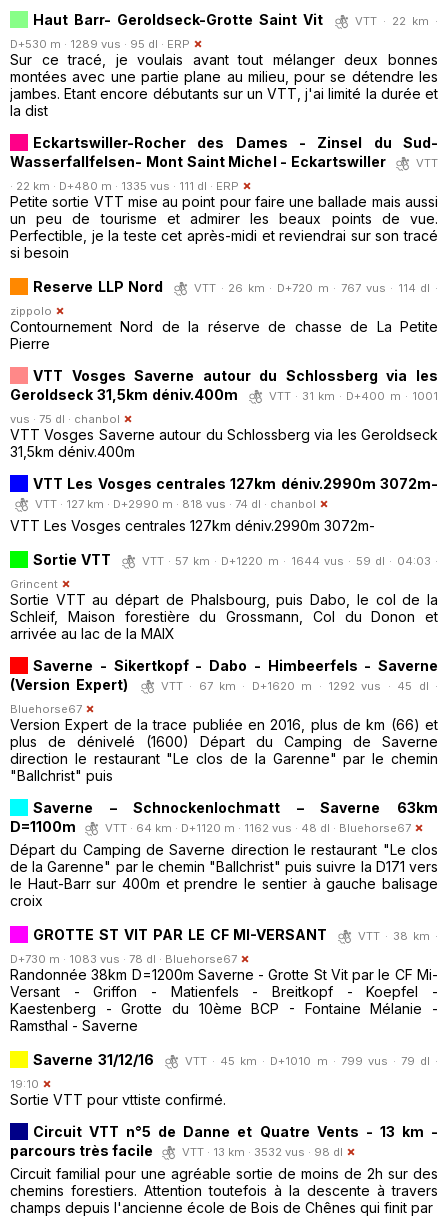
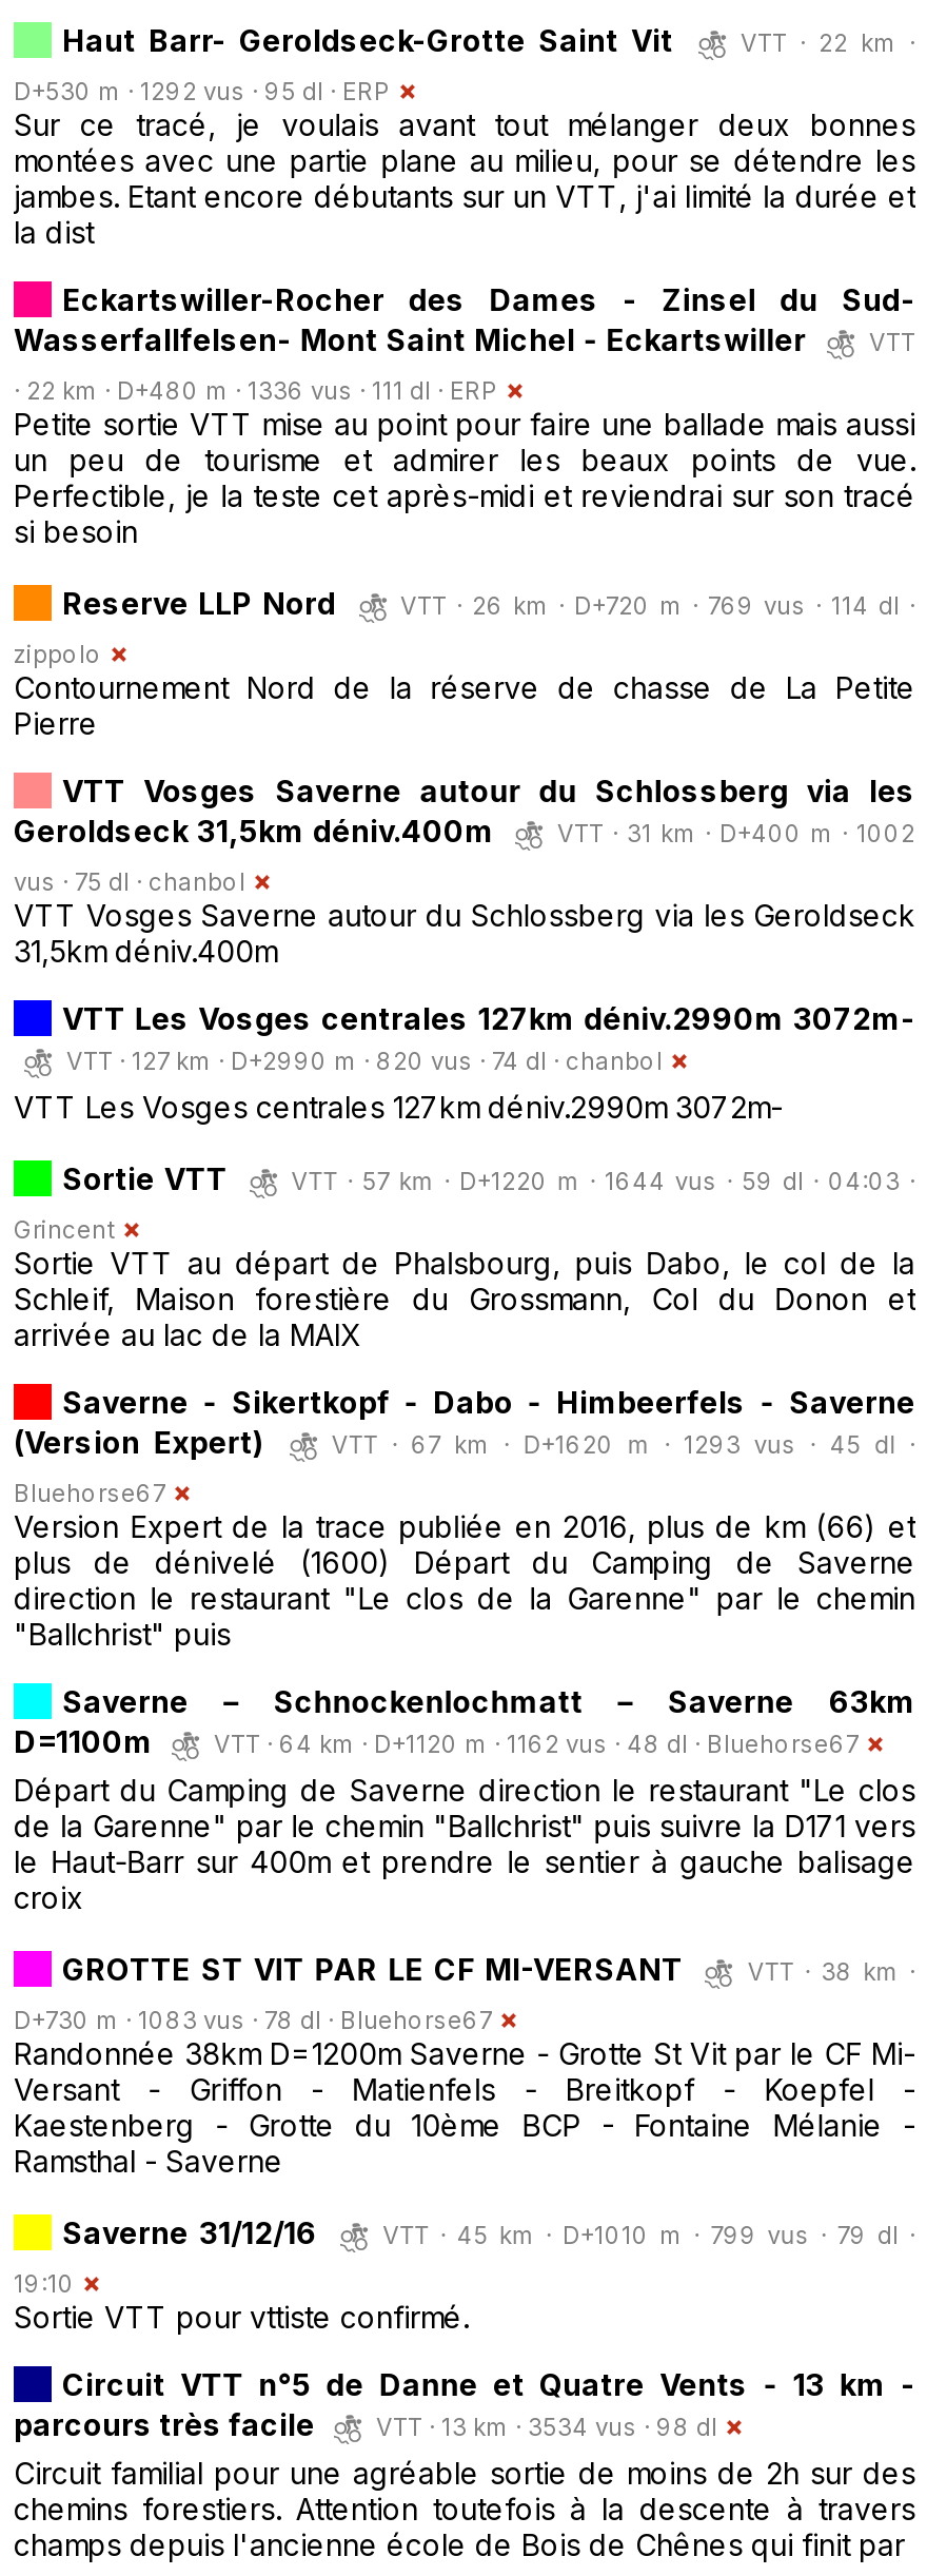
[10,37,190,51] D+530 m · 1289 vus · 95 dl · ERP -> [14,77,391,106] D+530 m · 1292 vus · 95 dl · ERP
[10,179,239,193] · 22 km · D+480 m · 1335 vus · 111 dl · ERP -> [14,376,498,406] · 22 km · D+480 m · 1336 vus · 111 dl · ERP
[194,280,438,294] VTT · 26 km · D+720 m · 767 vus · 114 dl · -> [400,590,915,620] VTT · 26 km · D+720 m · 769 vus · 114 dl ·
[269,388,438,402] VTT · 31 km · D+400 m · 1001 -> [557,818,915,847] VTT · 31 km · D+400 m · 1002
[35,496,316,510] VTT · 127 km · D+2990 m · 818 vus · 74 dl · chanbol -> [66,1046,663,1075] VTT · 127 km · D+2990 m · 820 vus · 74 dl · chanbol
[161,678,438,692] VTT · 67 km · D+1620 m · 1292 vus · 45 dl · -> [331,1429,915,1459] VTT · 67 km · D+1620 m · 1293 vus · 45 dl ·
[182,1144,343,1158] VTT · 13 km · 3532 vus · 98 dl -> [376,2412,717,2441] VTT · 13 km · 3534 vus · 98 dl

